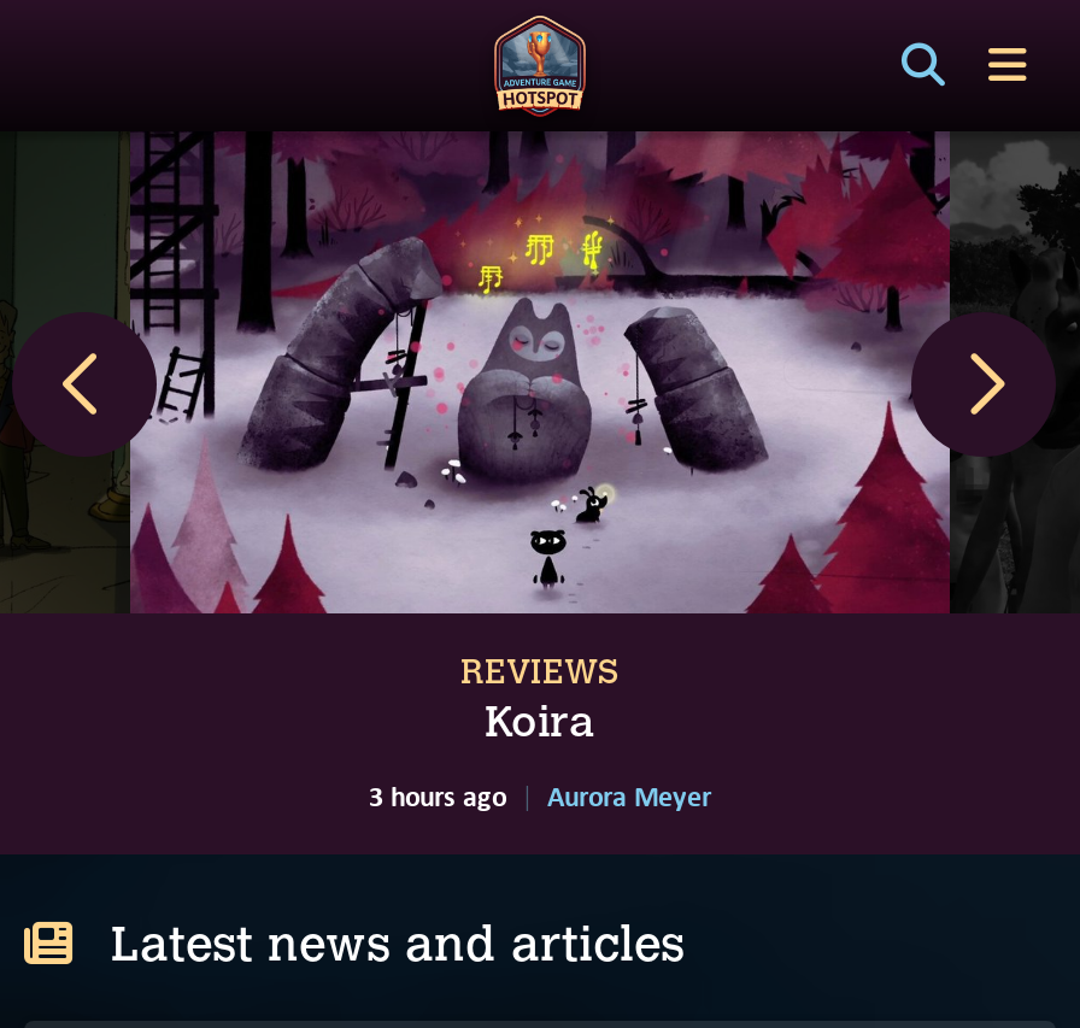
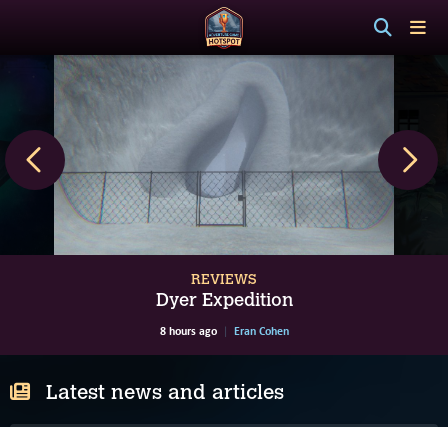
[7,131,1073,748] [image] | Koira -> [3,54,445,311] [image] | Dyer Expedition
[369,777,711,816] 3 hours ago | Aurora Meyer -> [159,323,288,339] 8 hours ago | Eran Cohen

